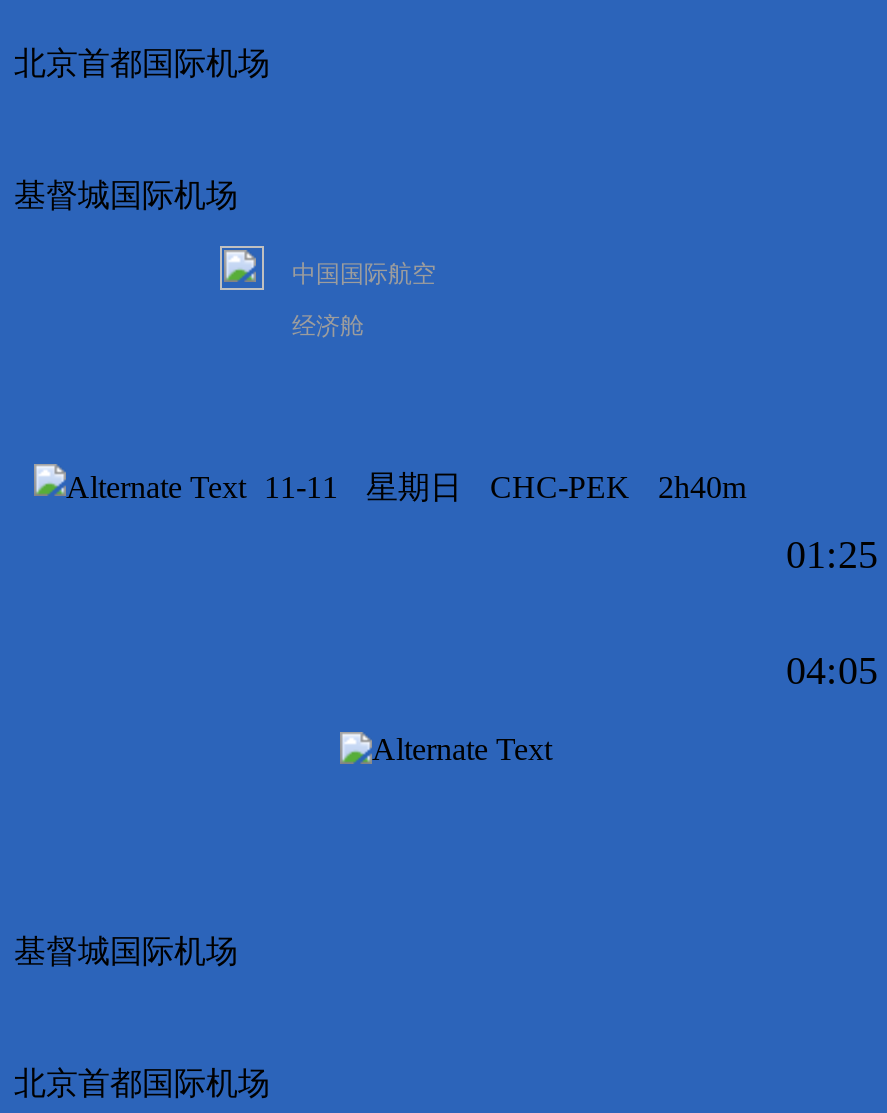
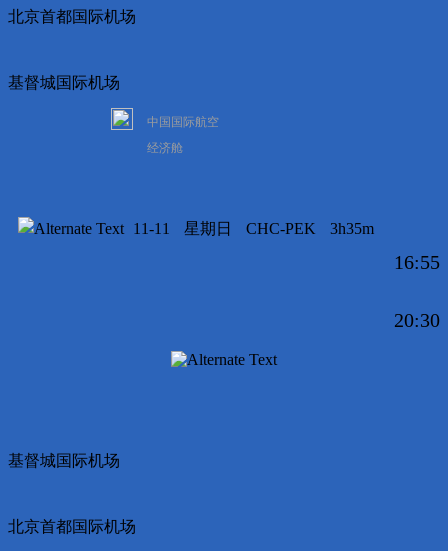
[264,470,746,504] 11-11 星期日 CHC-PEK 2h40m -> [133,220,374,237] 11-11 星期日 CHC-PEK 3h35m
[786,532,878,576] 01:25 -> [394,251,440,273] 16:55
[786,648,878,692] 04:05 -> [394,309,440,331] 20:30

